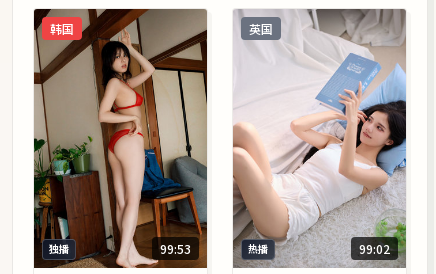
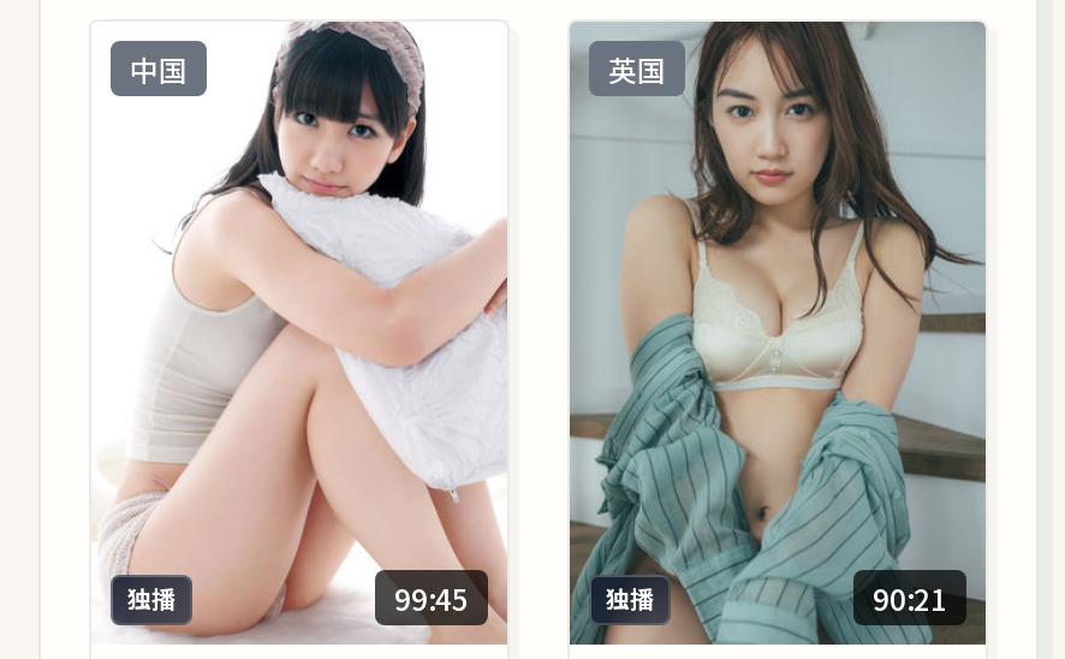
[33,8,208,269] [image] | 韩国 -> [91,19,507,645] [image] | 中国
[233,9,406,268] [image] | 热播 | 99:02 -> [570,19,988,647] [image] | 独播 | 90:21
[160,240,191,257] 99:53 -> [394,577,469,618] 99:45

